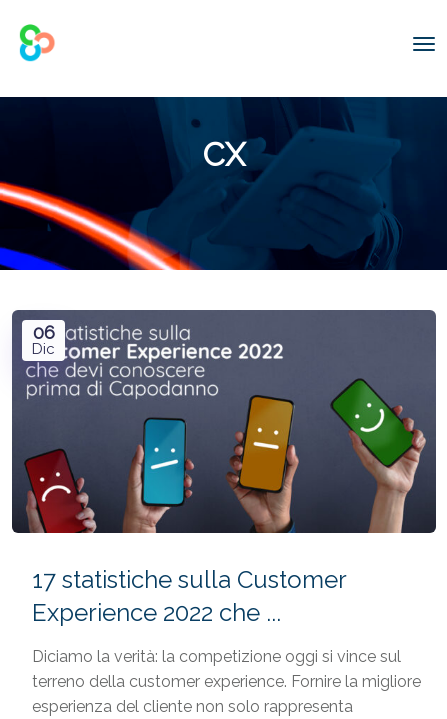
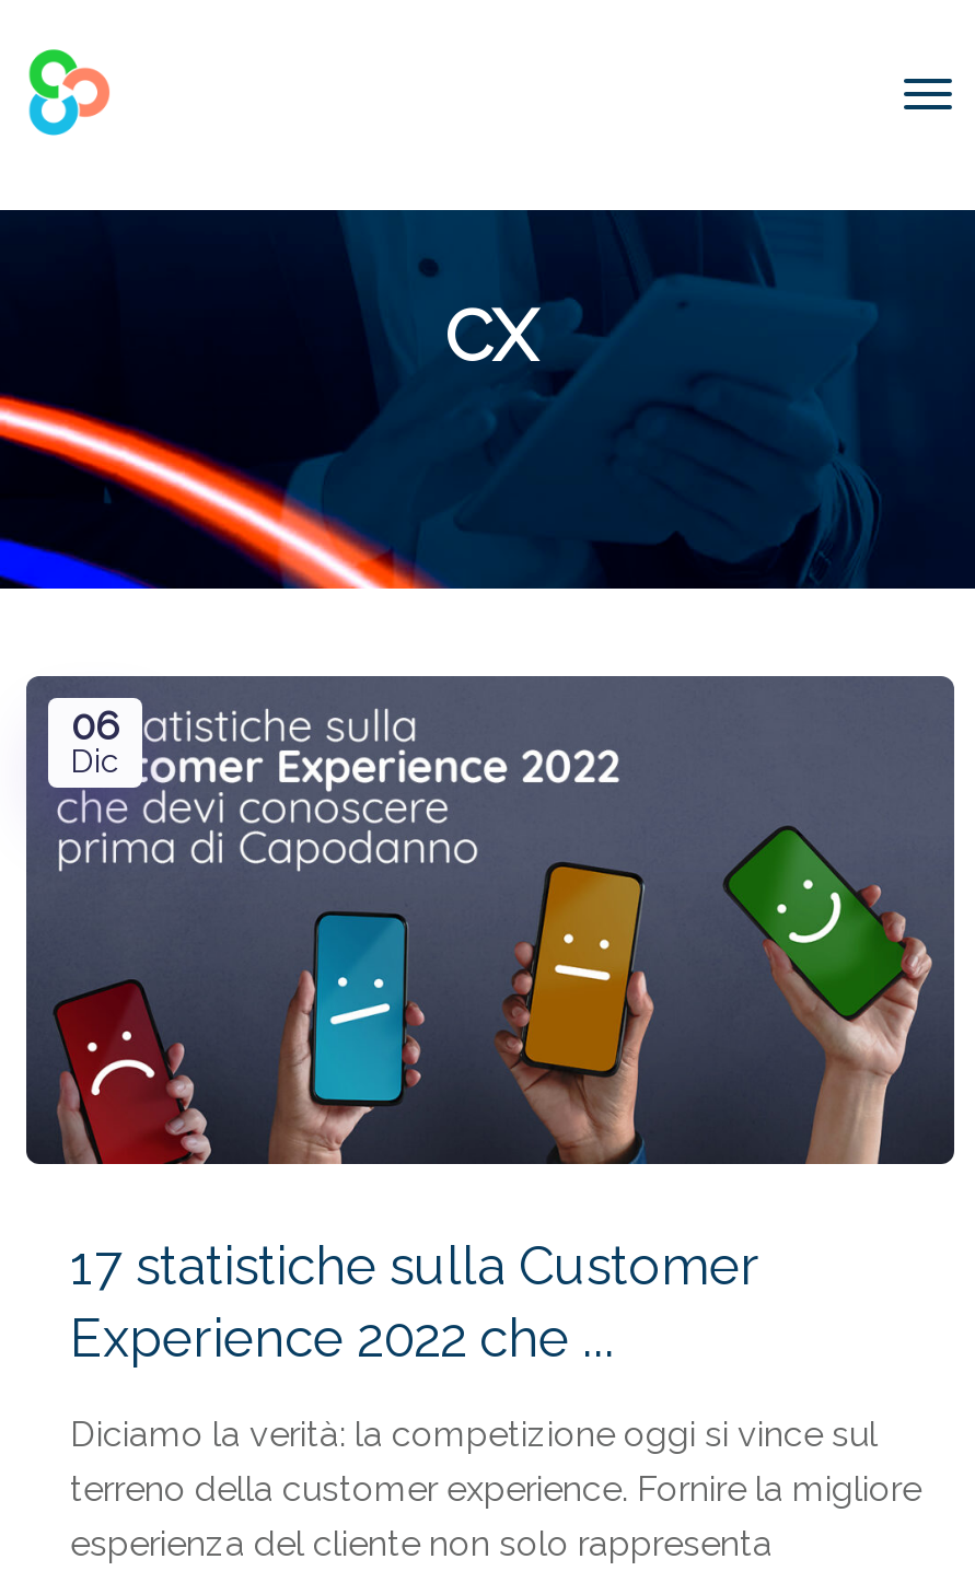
[13,24,55,63] [image] -> [26,48,118,138] [image]

